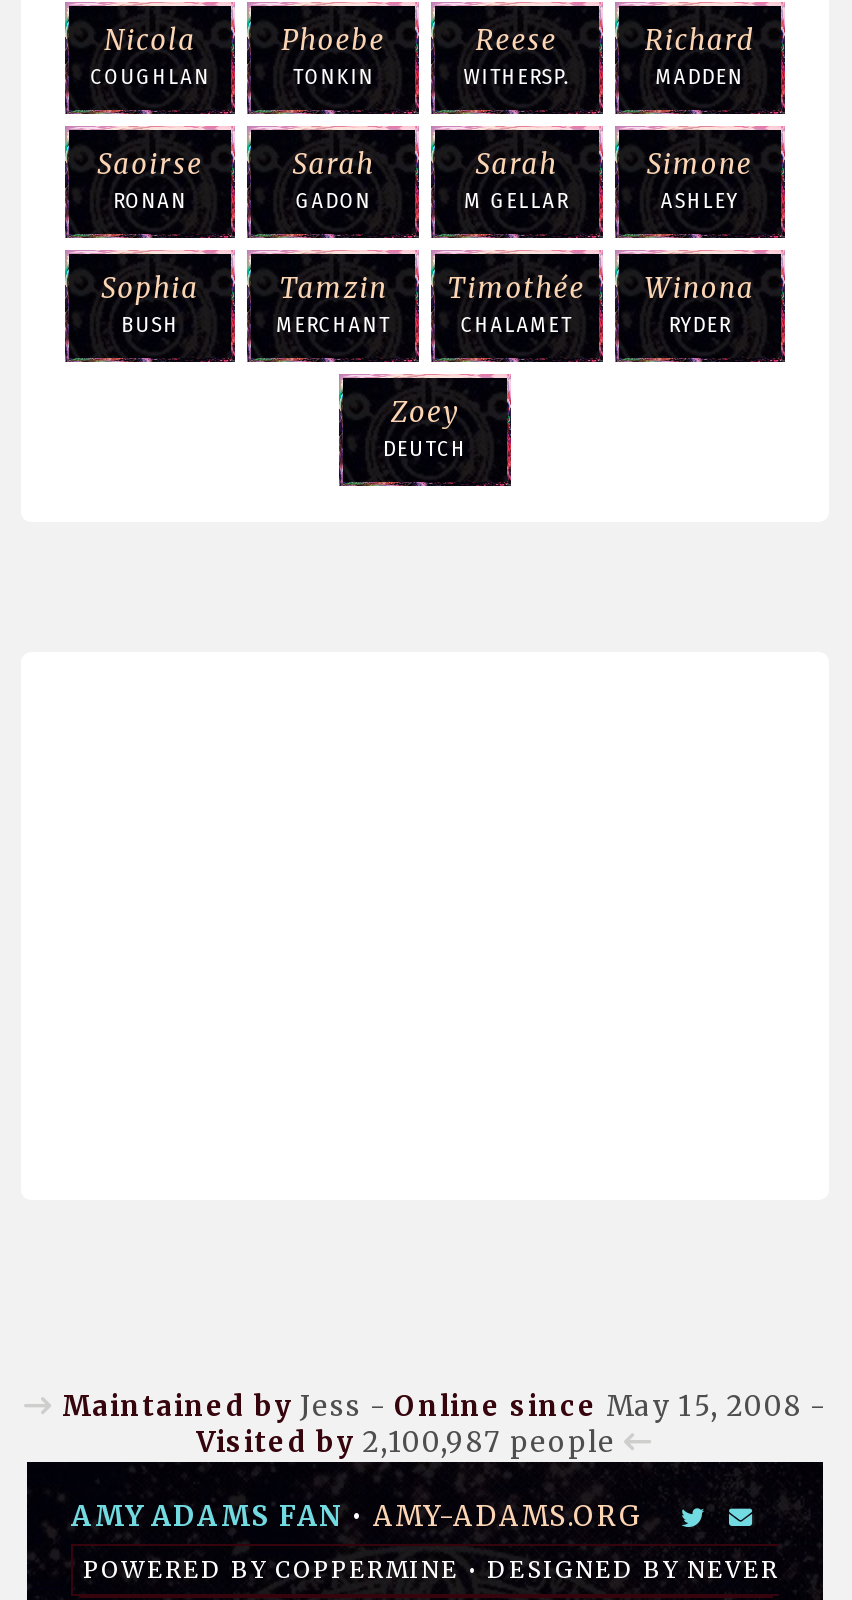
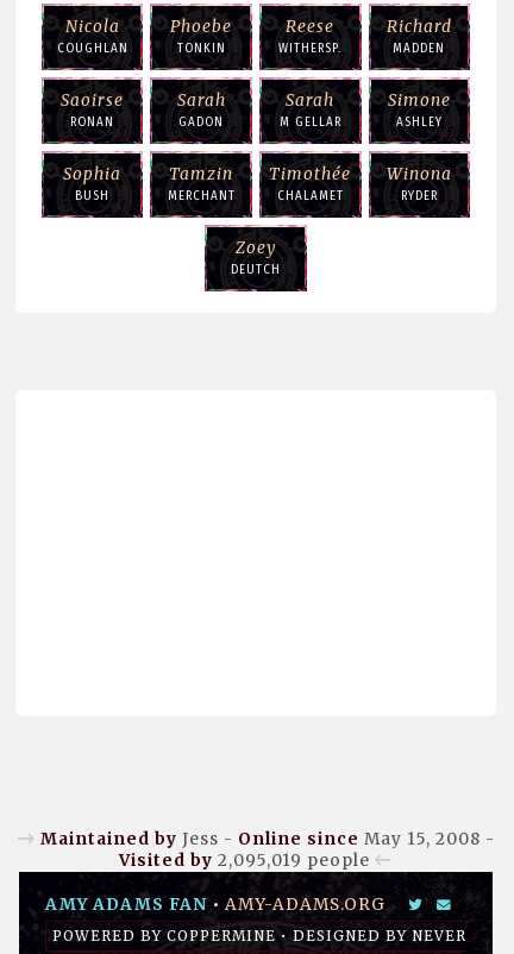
[196,1427,624,1461] Visited by 2,100,987 people -> [119,851,375,871] Visited by 2,095,019 people

